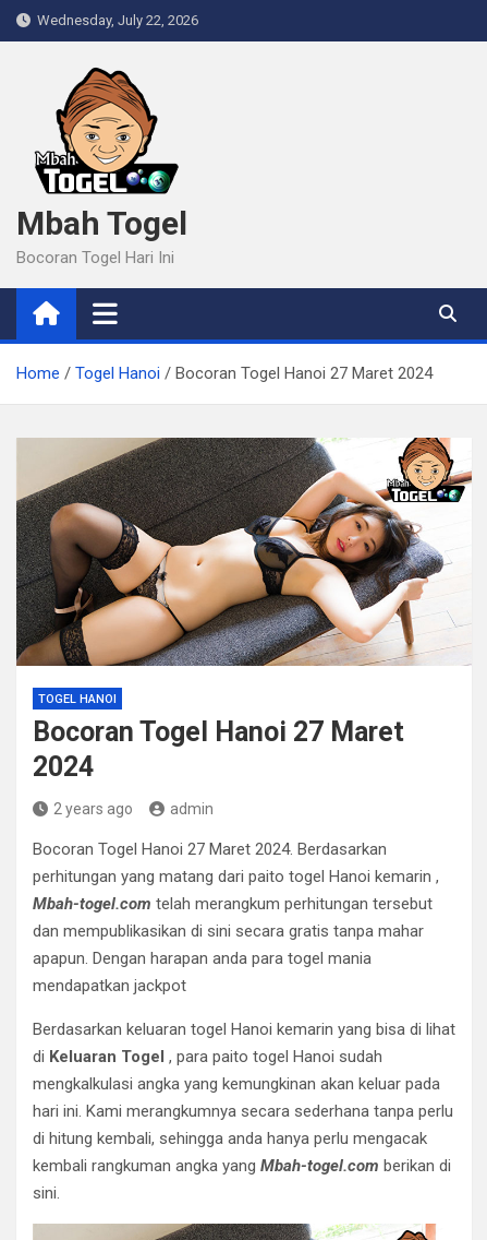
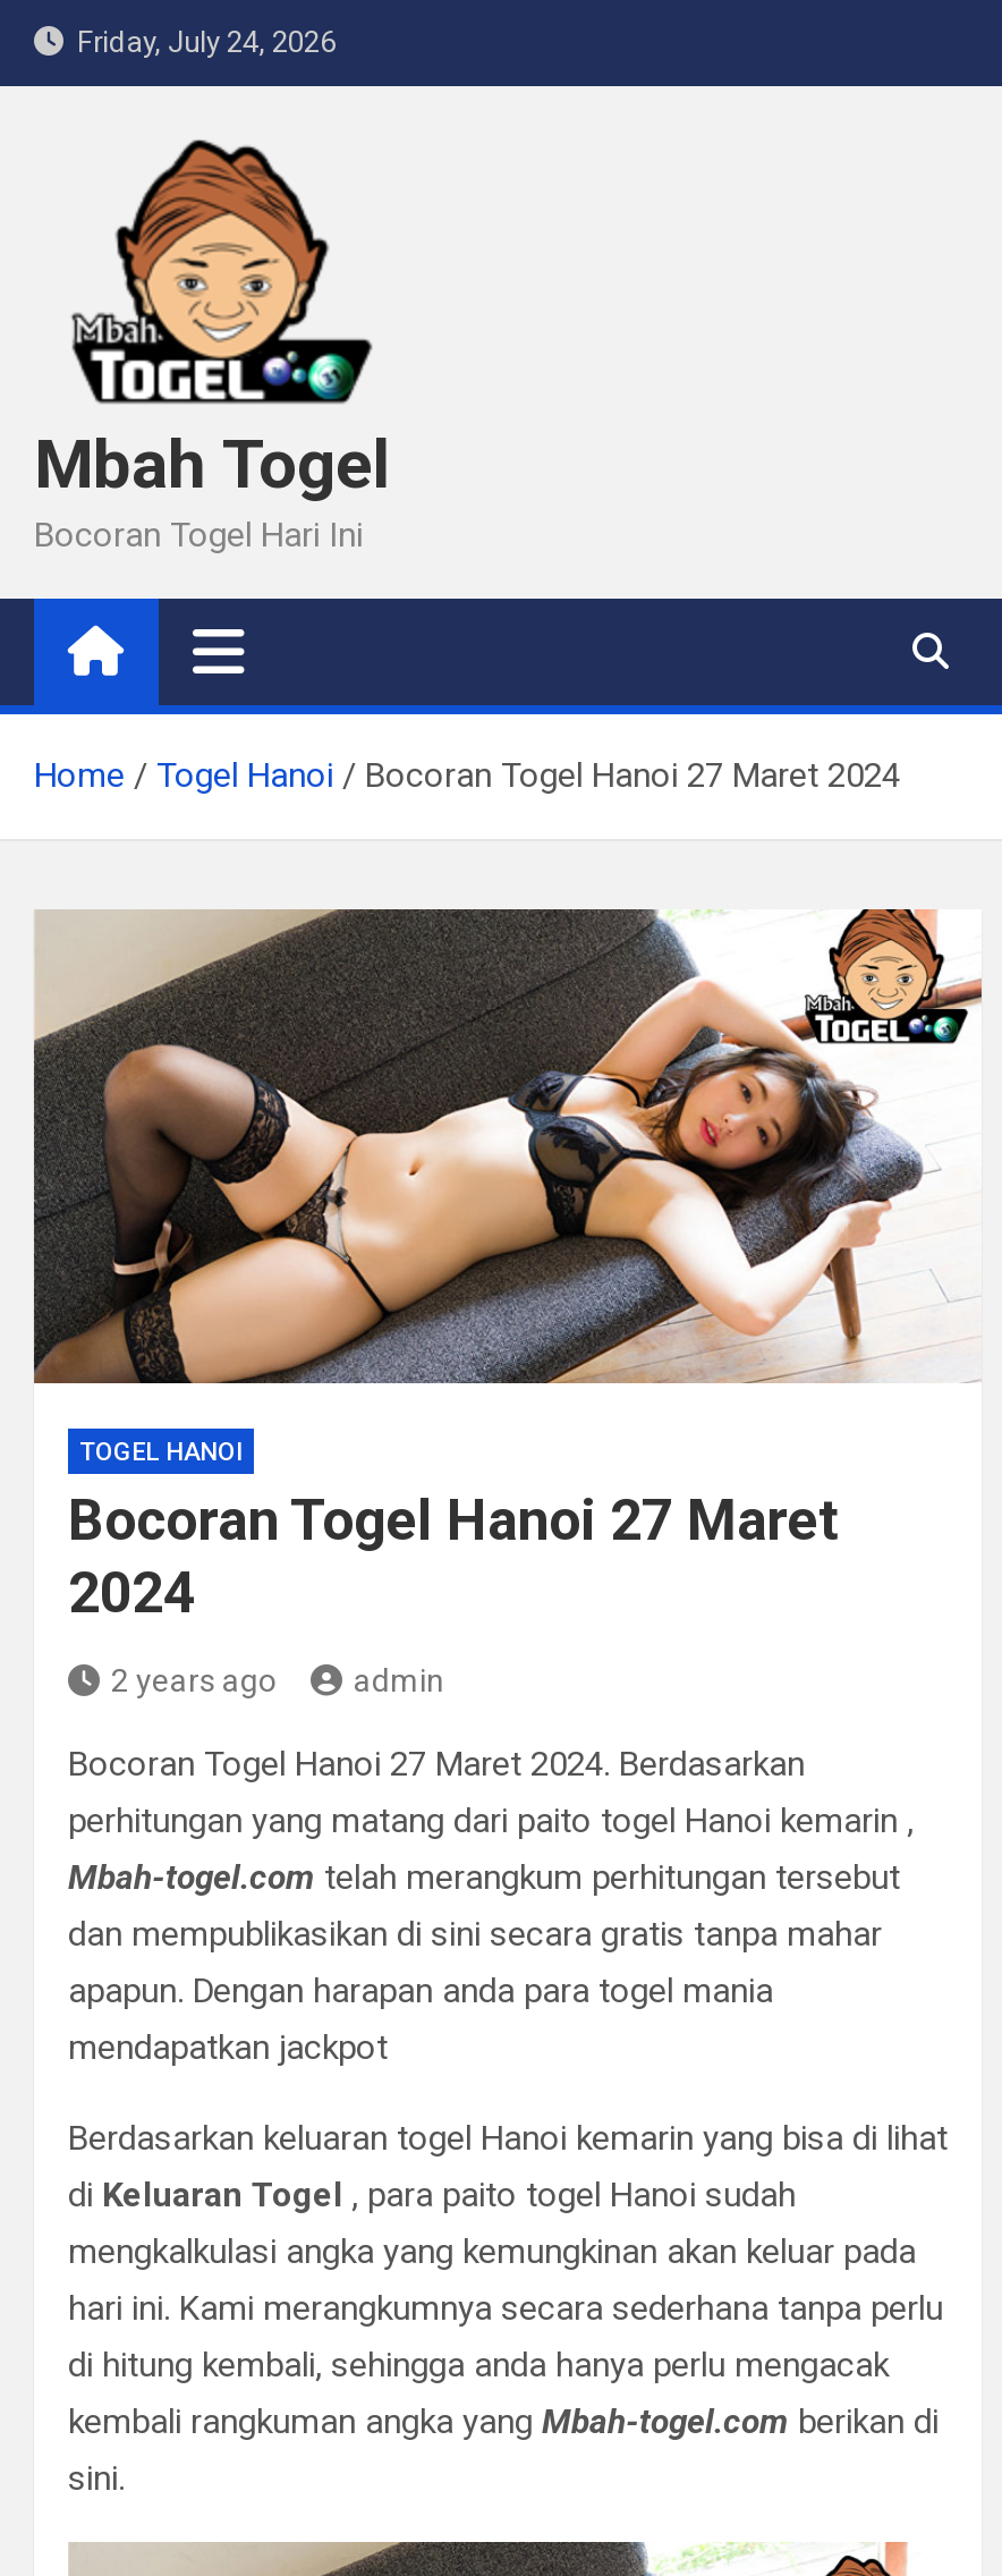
[31,12,198,28] Wednesday, July 22, 2026 -> [63,25,336,59] Friday, July 24, 2026

